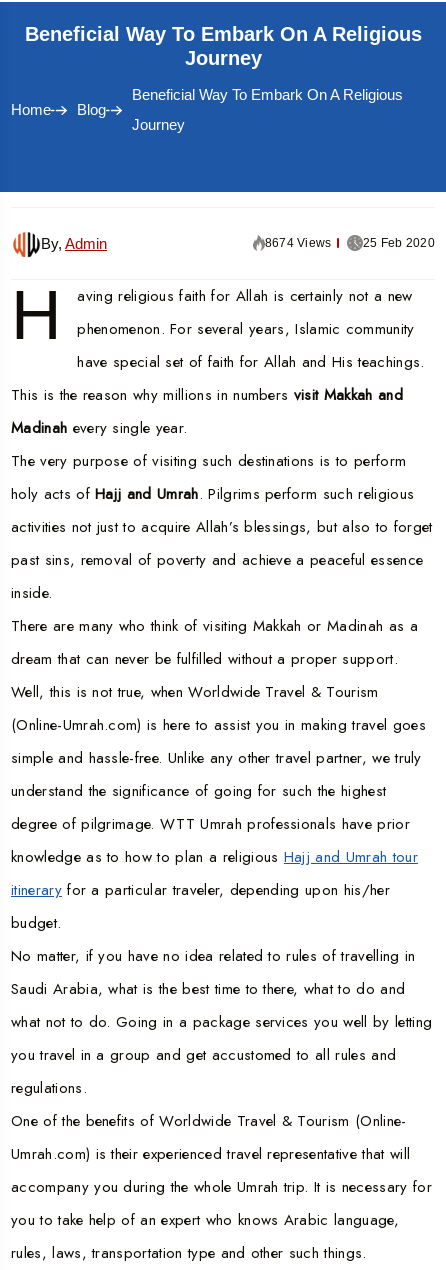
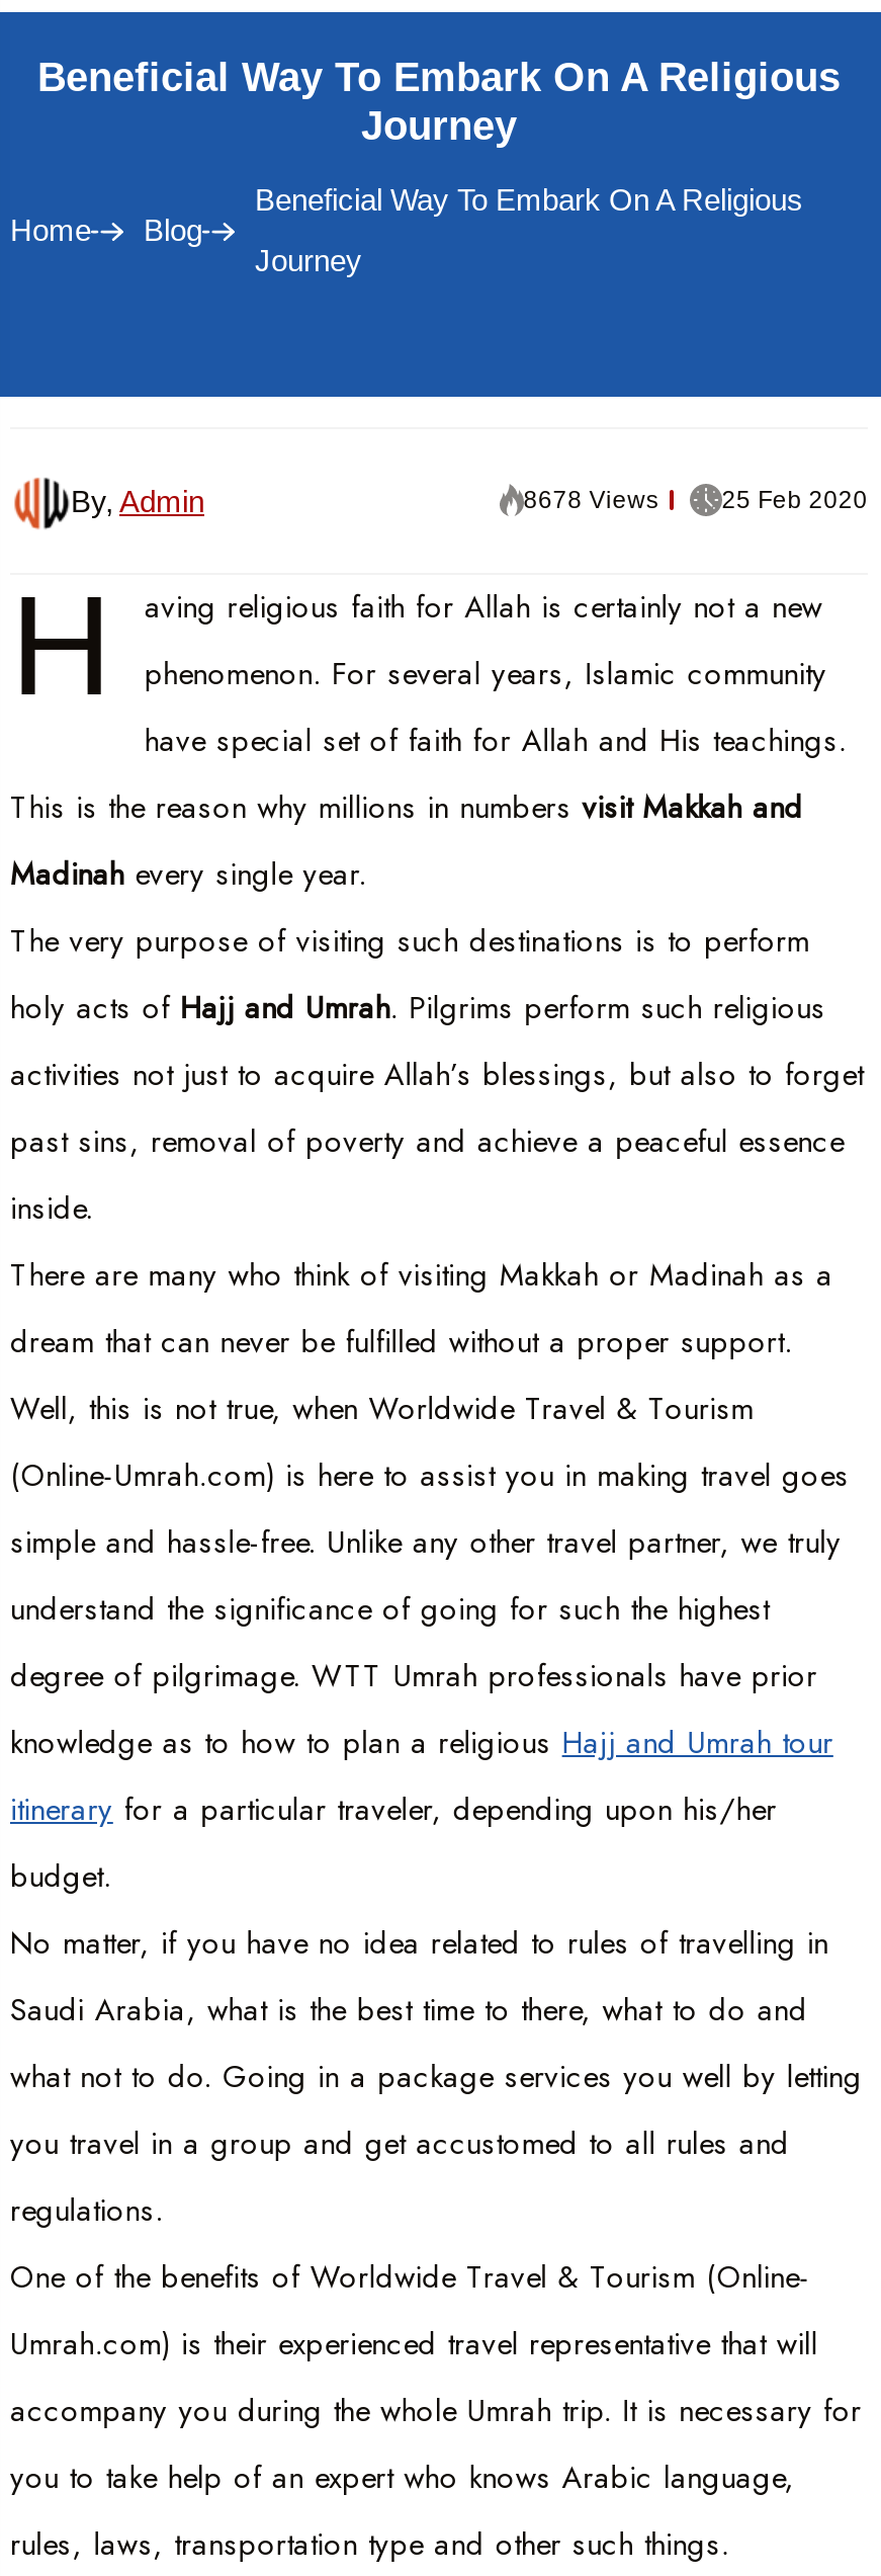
[265,236,332,250] 8674 Views -> [523,486,659,515] 8678 Views

